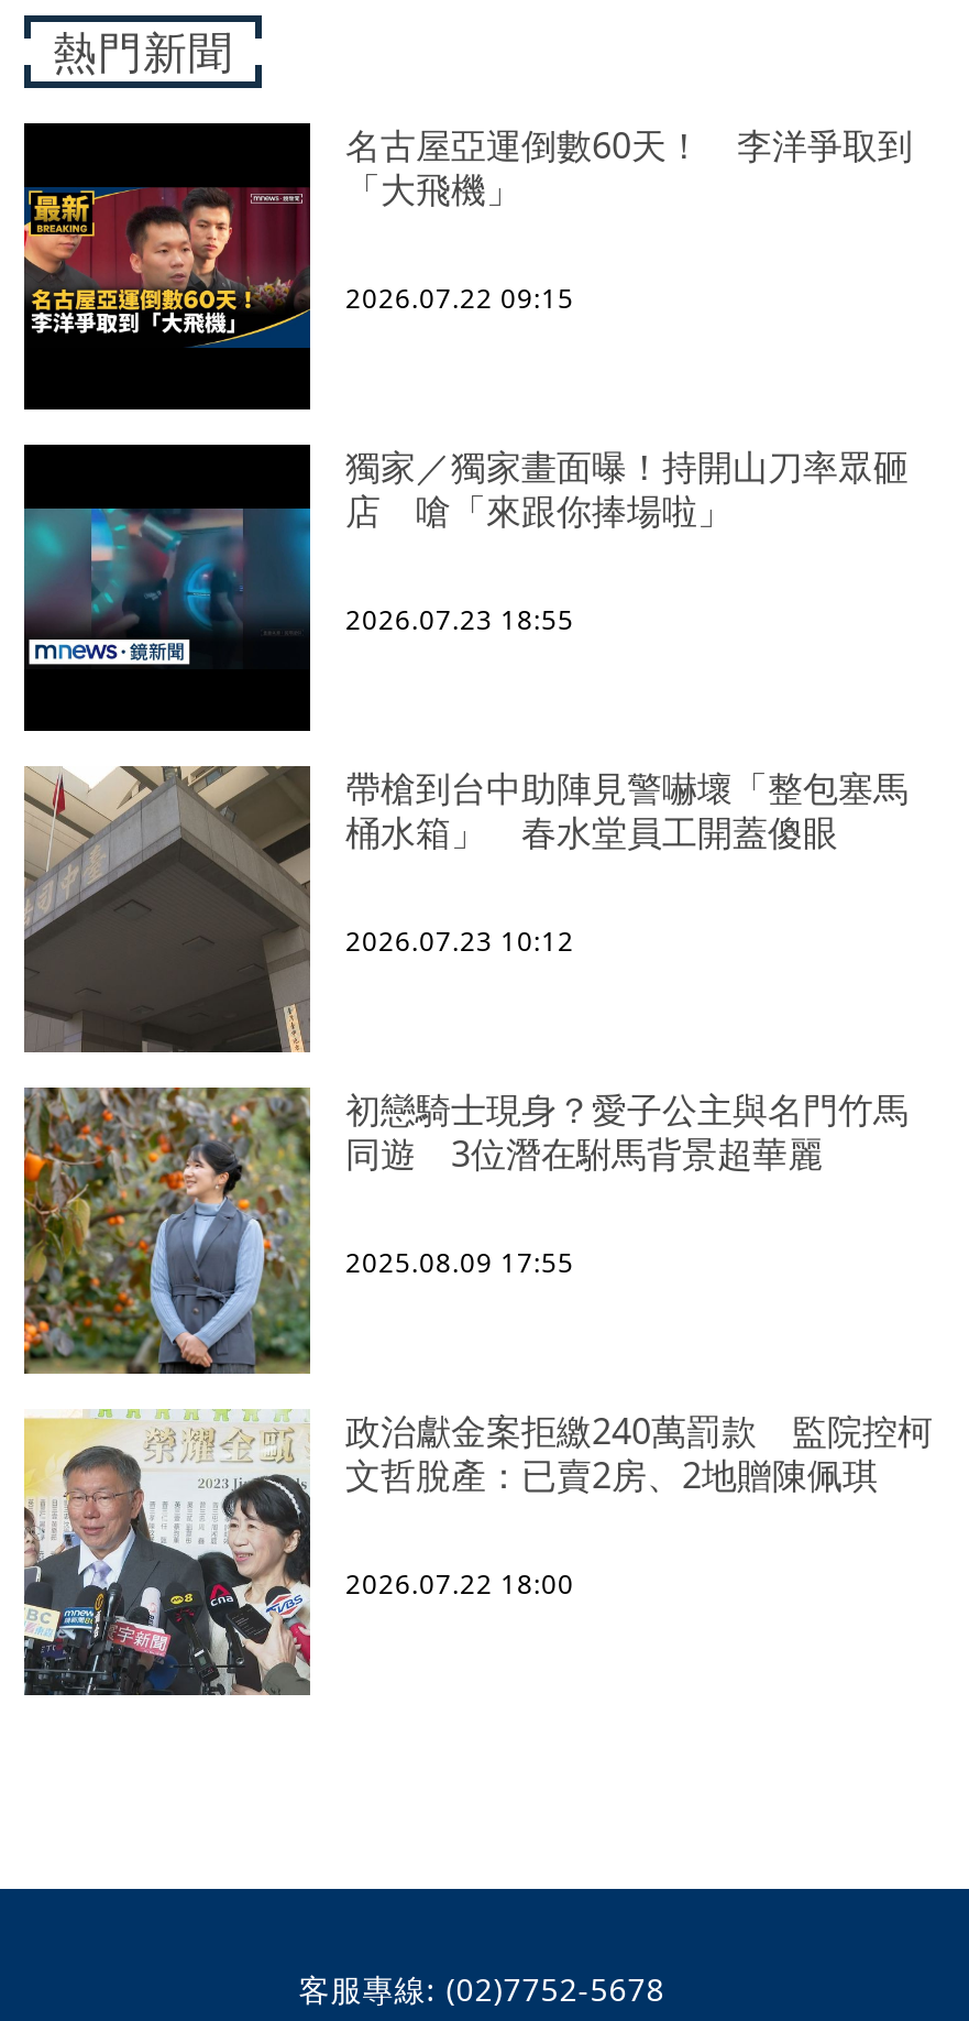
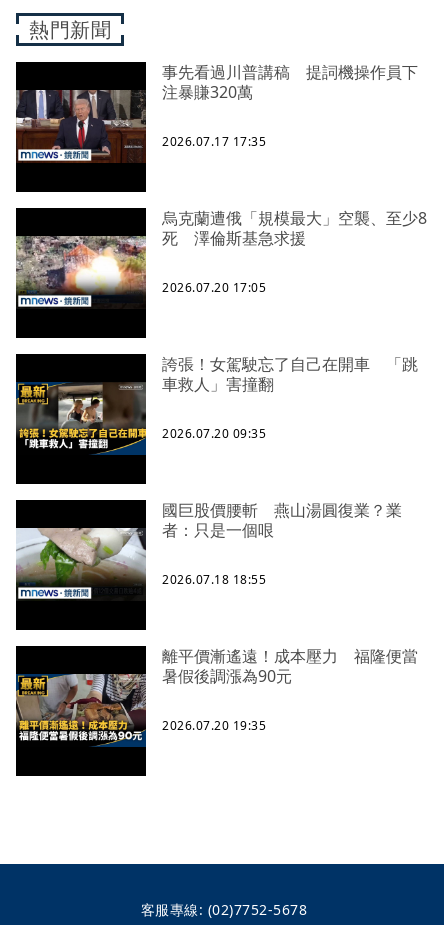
[22,122,913,348] [image] | 名古屋亞運倒數60天！ 李洋爭取到 | 「大飛機」 -> [15,60,418,163] [image] | 事先看過川普講稿 提詞機操作員下 | 注暴賺320萬
[345,281,574,318] 2026.07.22 09:15 -> [162,132,266,149] 2026.07.17 17:35
[22,444,909,636] [image] | 獨家／獨家畫面曝！持開山刀率眾砸 | 店 嗆「來跟你捧場啦」 -> [15,206,427,295] [image] | 烏克蘭遭俄「規模最大」空襲、至少8 | 死 澤倫斯基急求援
[345,602,574,640] 2026.07.23 18:55 -> [162,278,266,295] 2026.07.20 17:05
[22,764,909,1055] [image] | 帶槍到台中助陣見警嚇壞「整包塞馬 | 桶水箱」 春水堂員工開蓋傻眼 -> [15,352,418,485] [image] | 誇張！女駕駛忘了自己在開車 「跳 | 車救人」害撞翻
[345,924,574,961] 2026.07.23 10:12 -> [162,424,266,441] 2026.07.20 09:35
[22,1085,909,1376] [image] | 初戀騎士現身？愛子公主與名門竹馬 | 同遊 3位潛在駙馬背景超華麗 -> [15,498,402,631] [image] | 國巨股價腰斬 燕山湯圓復業？業 | 者：只是一個哏
[345,1245,574,1282] 2025.08.09 17:55 -> [162,570,266,587] 2026.07.18 18:55
[22,1408,933,1697] [image] | 政治獻金案拒繳240萬罰款 監院控柯 | 文哲脫產：已賣2房、2地贈陳佩琪 -> [15,644,418,777] [image] | 離平價漸遙遠！成本壓力 福隆便當 | 暑假後調漲為90元
[345,1566,574,1604] 2026.07.22 18:00 -> [162,716,266,733] 2026.07.20 19:35

